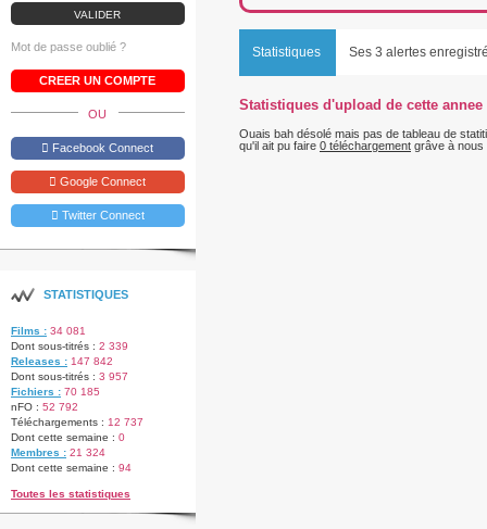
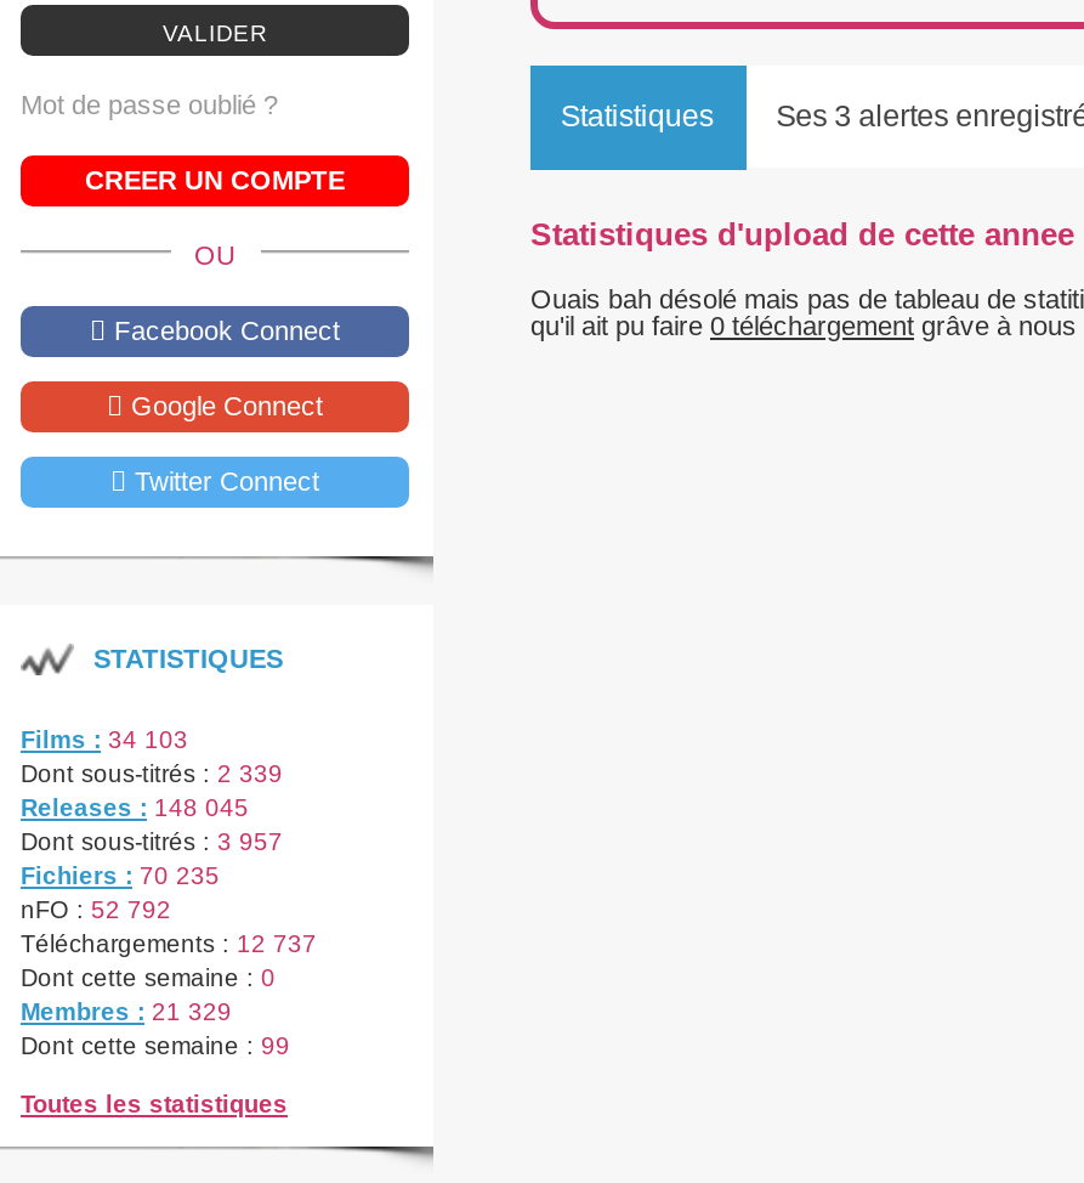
[11,325,86,337] Films : 34 081 -> [21,726,188,753] Films : 34 103
[11,355,113,367] Releases : 147 842 -> [21,794,249,821] Releases : 148 045
[11,386,100,398] Fichiers : 70 185 -> [21,862,220,889] Fichiers : 70 235
[11,446,105,458] Membres : 21 324 -> [21,998,232,1025] Membres : 21 329
[11,462,132,474] Dont cette semaine : 94 -> [21,1032,290,1059] Dont cette semaine : 99

